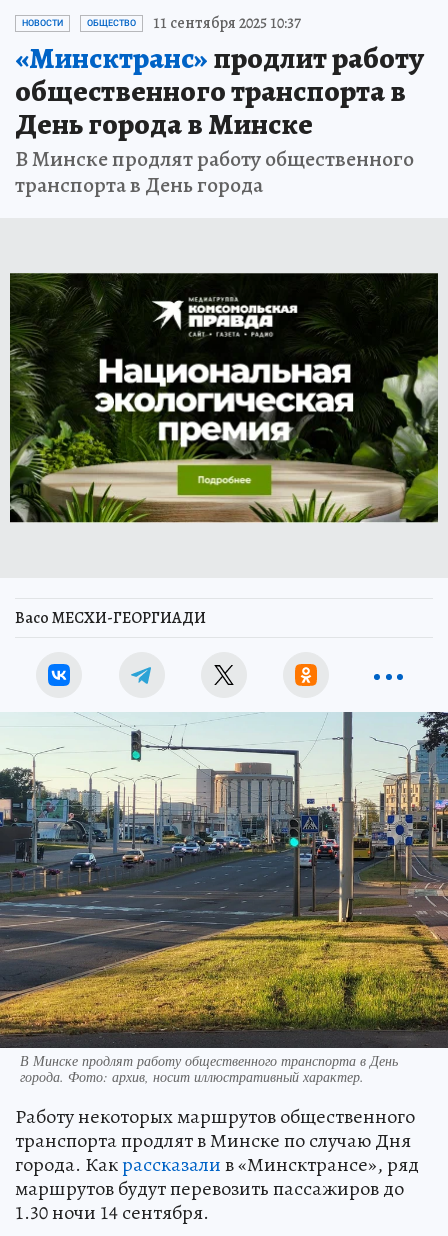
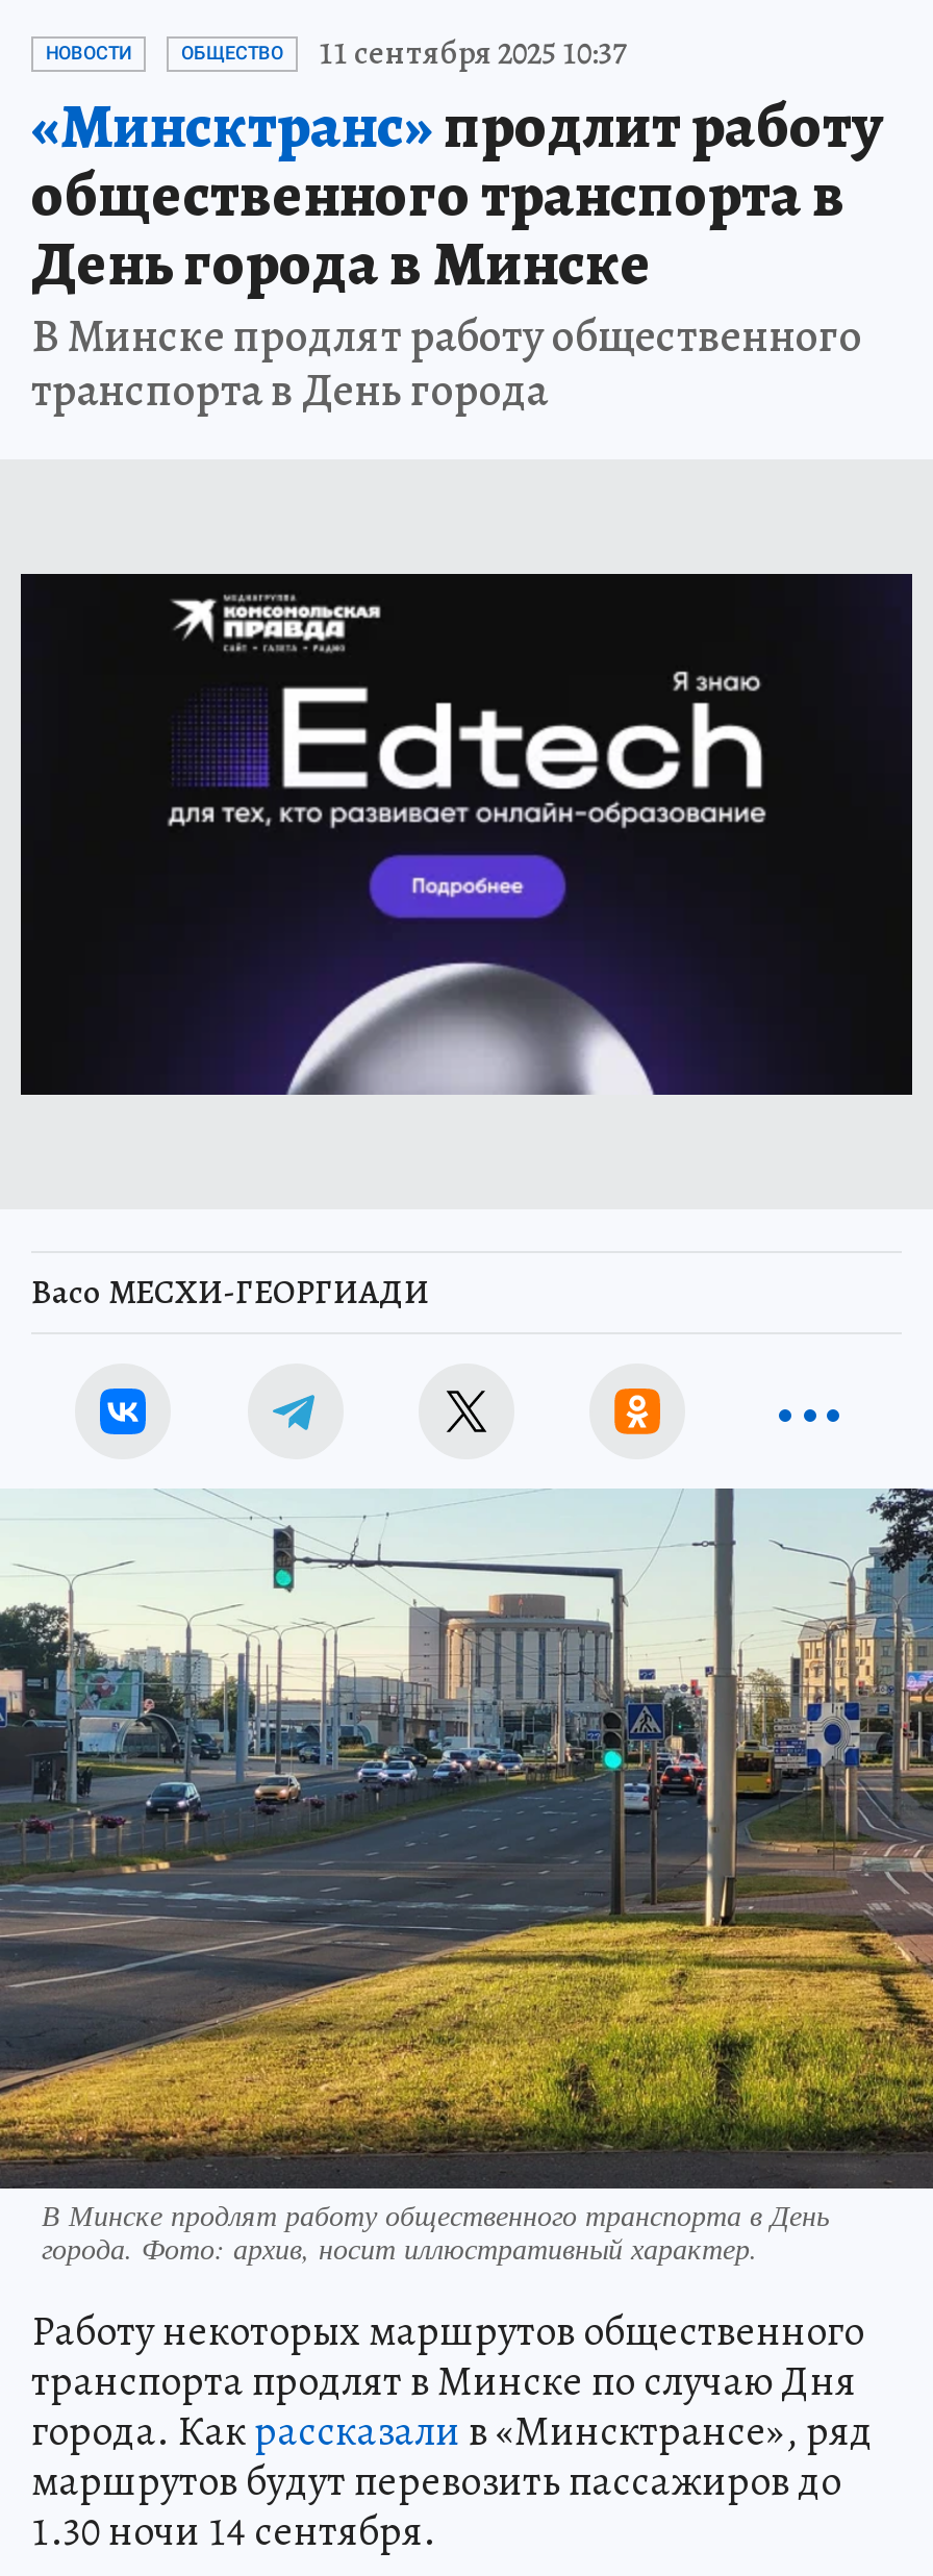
[9,273,439,523] [image] -> [19,572,914,1097] [image]

